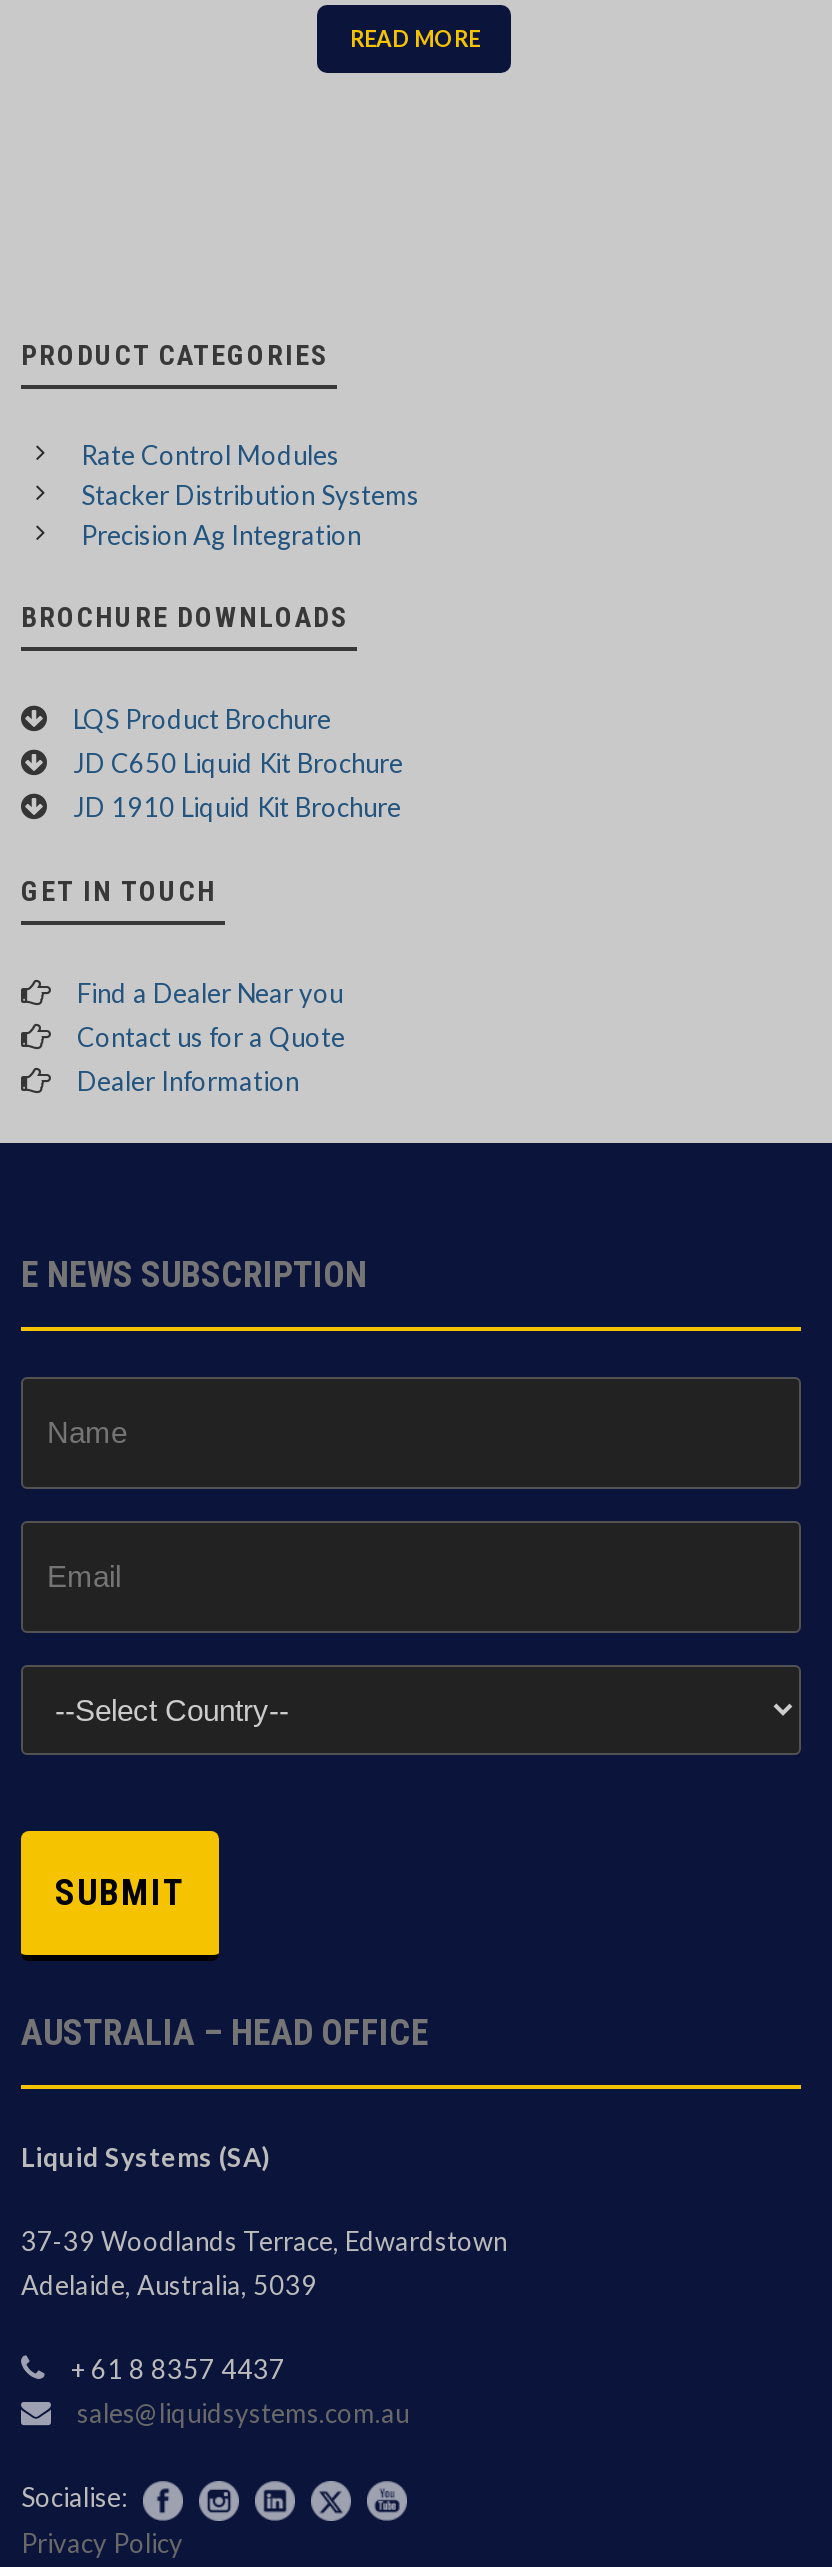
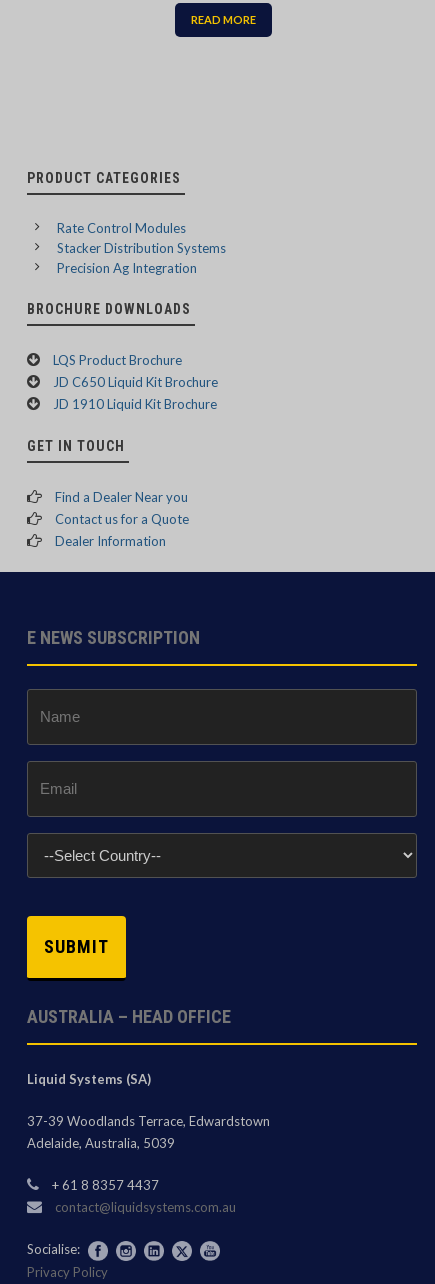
[77,2397,409,2429] sales@liquidsystems.com.au -> [55,1199,236,1215] contact@liquidsystems.com.au

